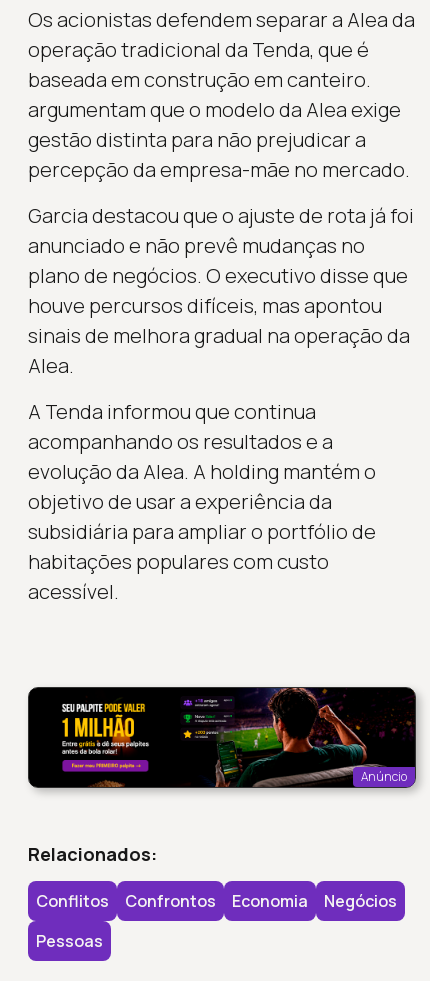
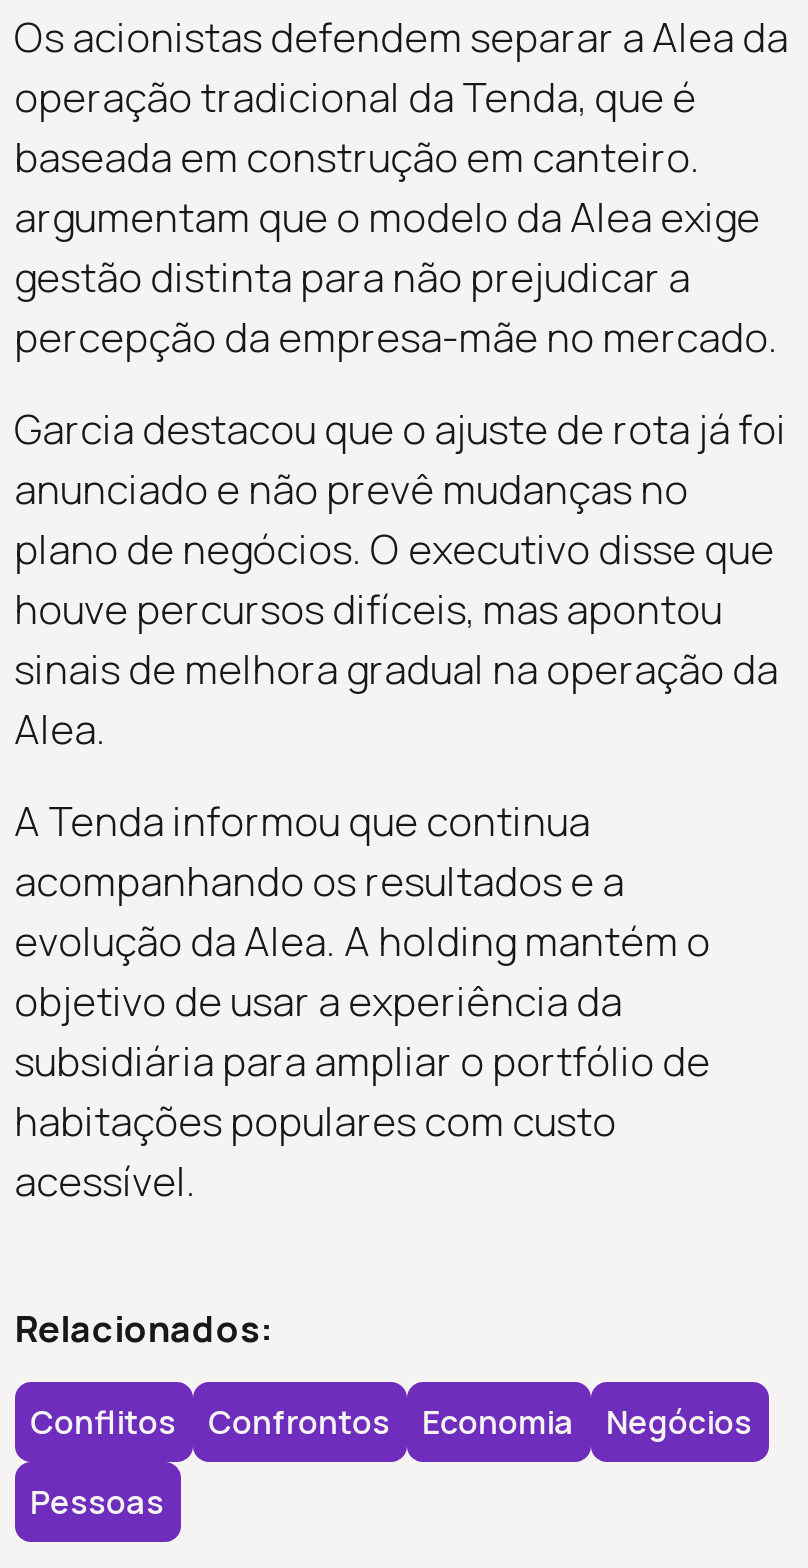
[27,686,420,792] [image] | Anúncio -> none

